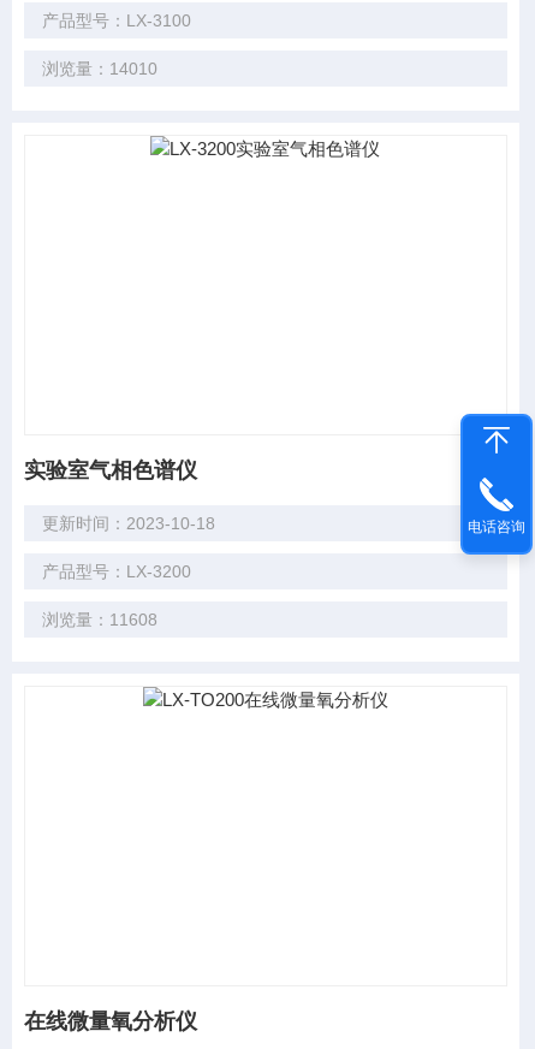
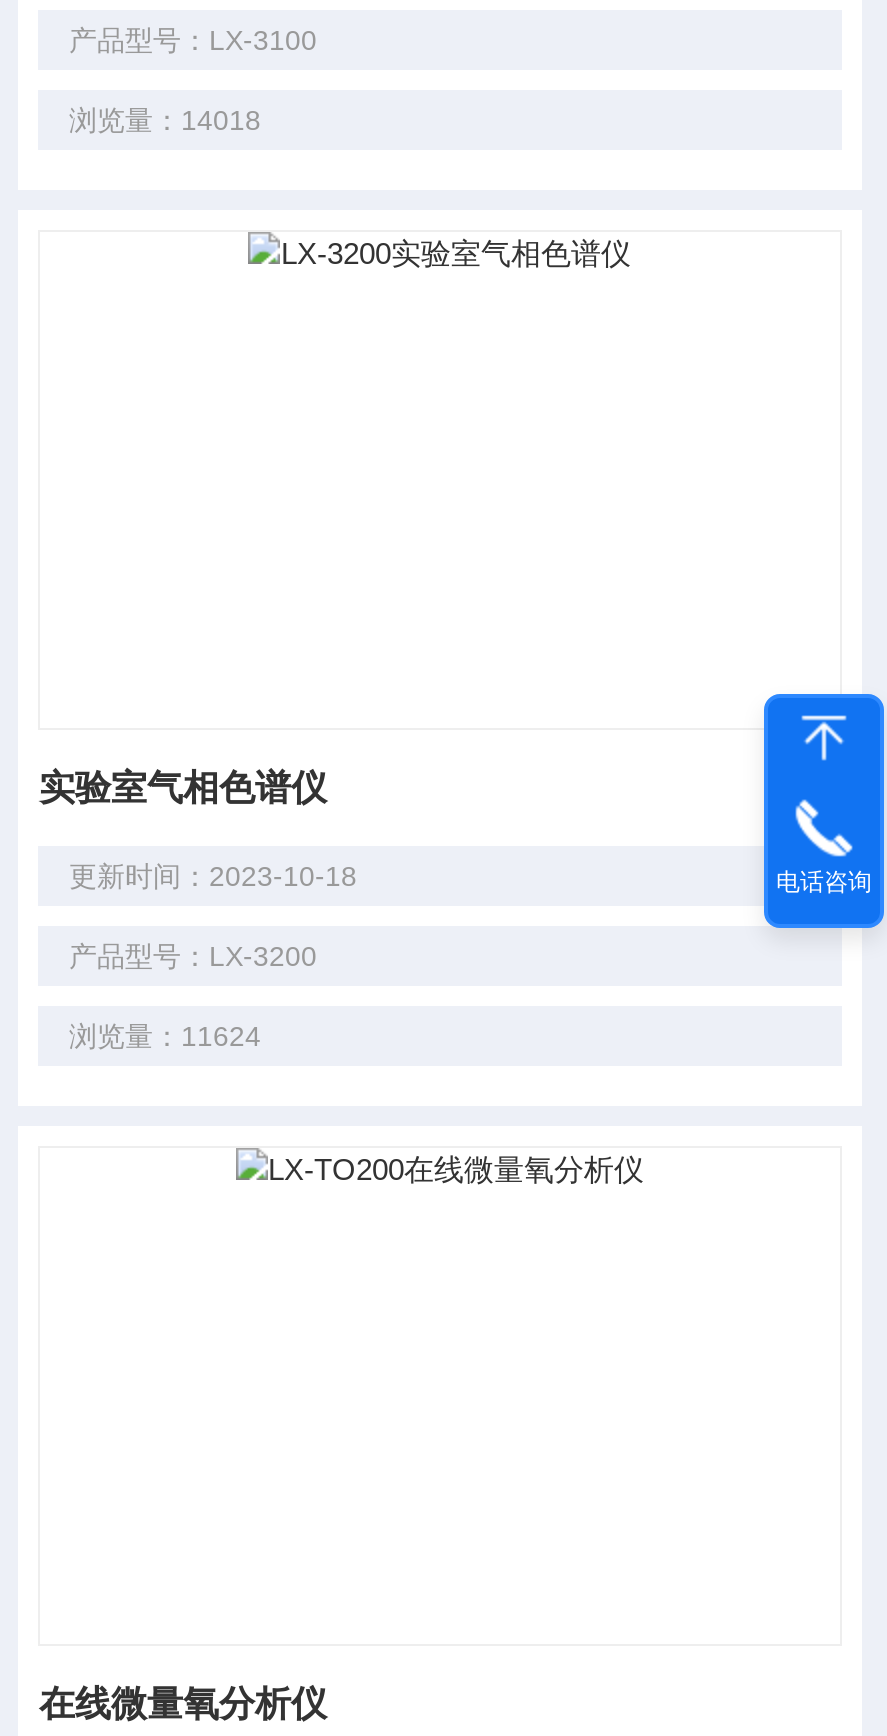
[43,59,158,78] 浏览量：14010 -> [69,104,261,136] 浏览量：14018
[43,610,158,629] 浏览量：11608 -> [69,1020,261,1052] 浏览量：11624

